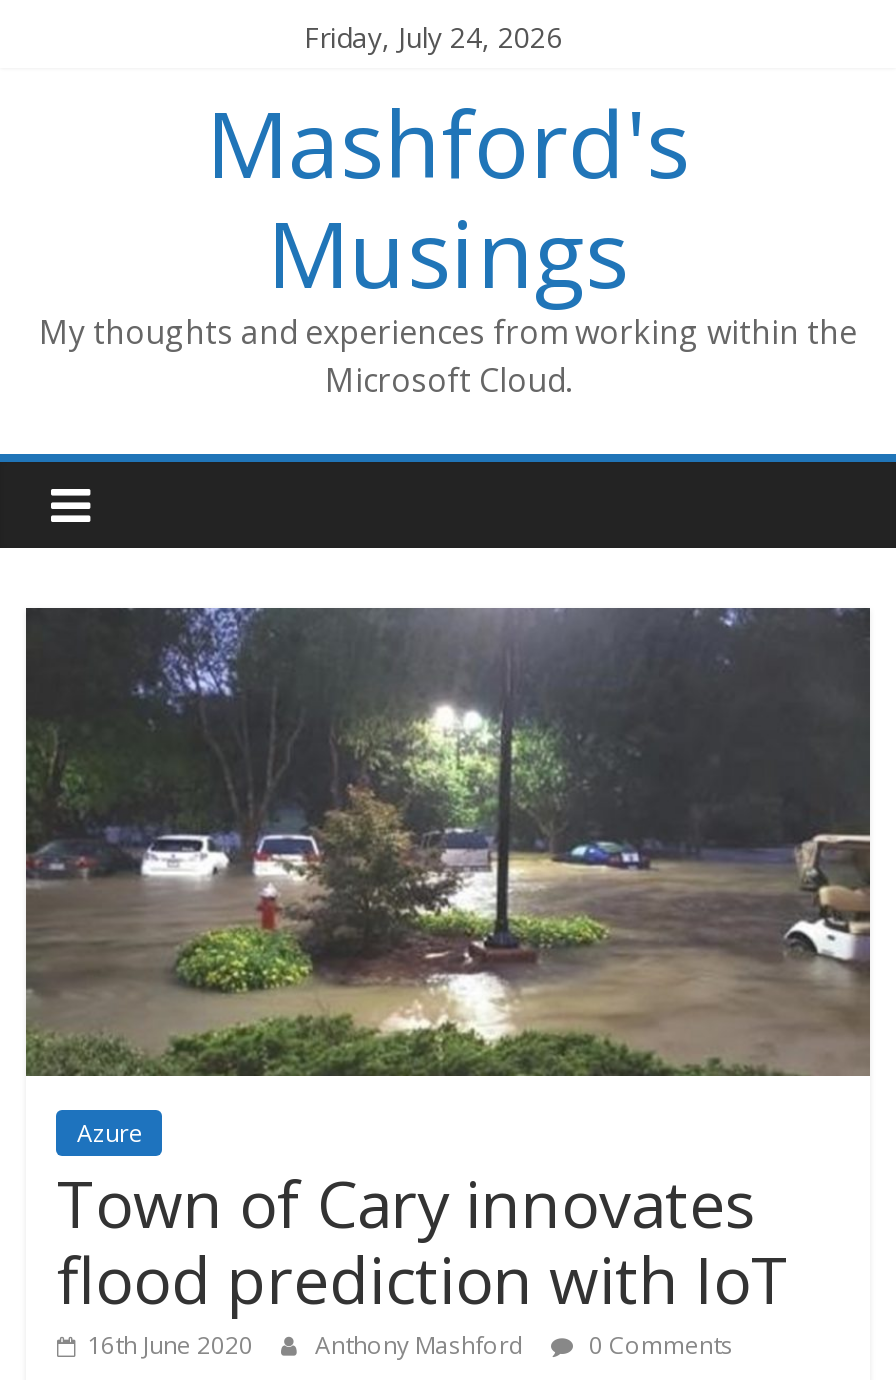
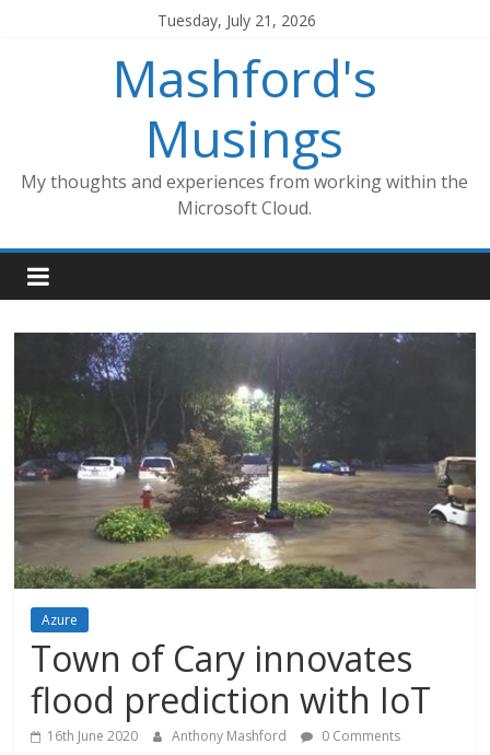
[304,18,562,56] Friday, July 24, 2026 -> [157,10,316,31] Tuesday, July 21, 2026

